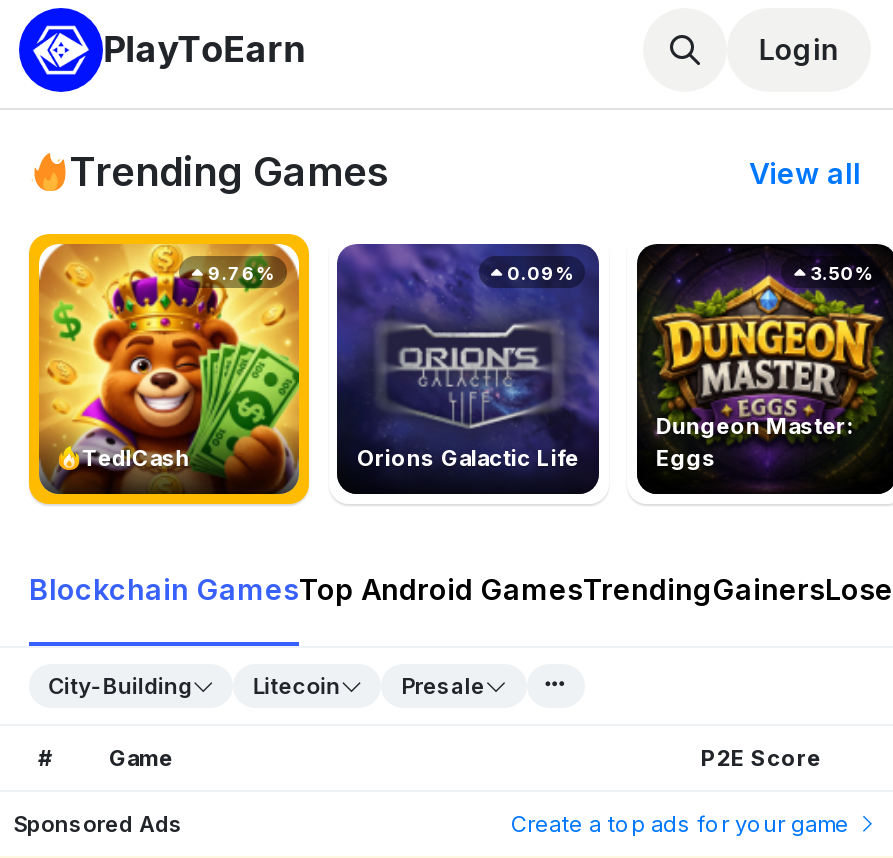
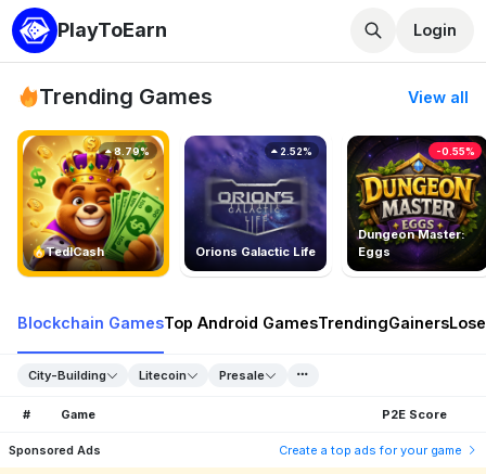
[204,262,274,284] 9.76% -> [112,145,150,157] 8.79%
[503,262,573,284] 0.09% -> [278,145,312,157] 2.52%
[806,262,872,284] 3.50% -> [436,145,475,157] -0.55%

